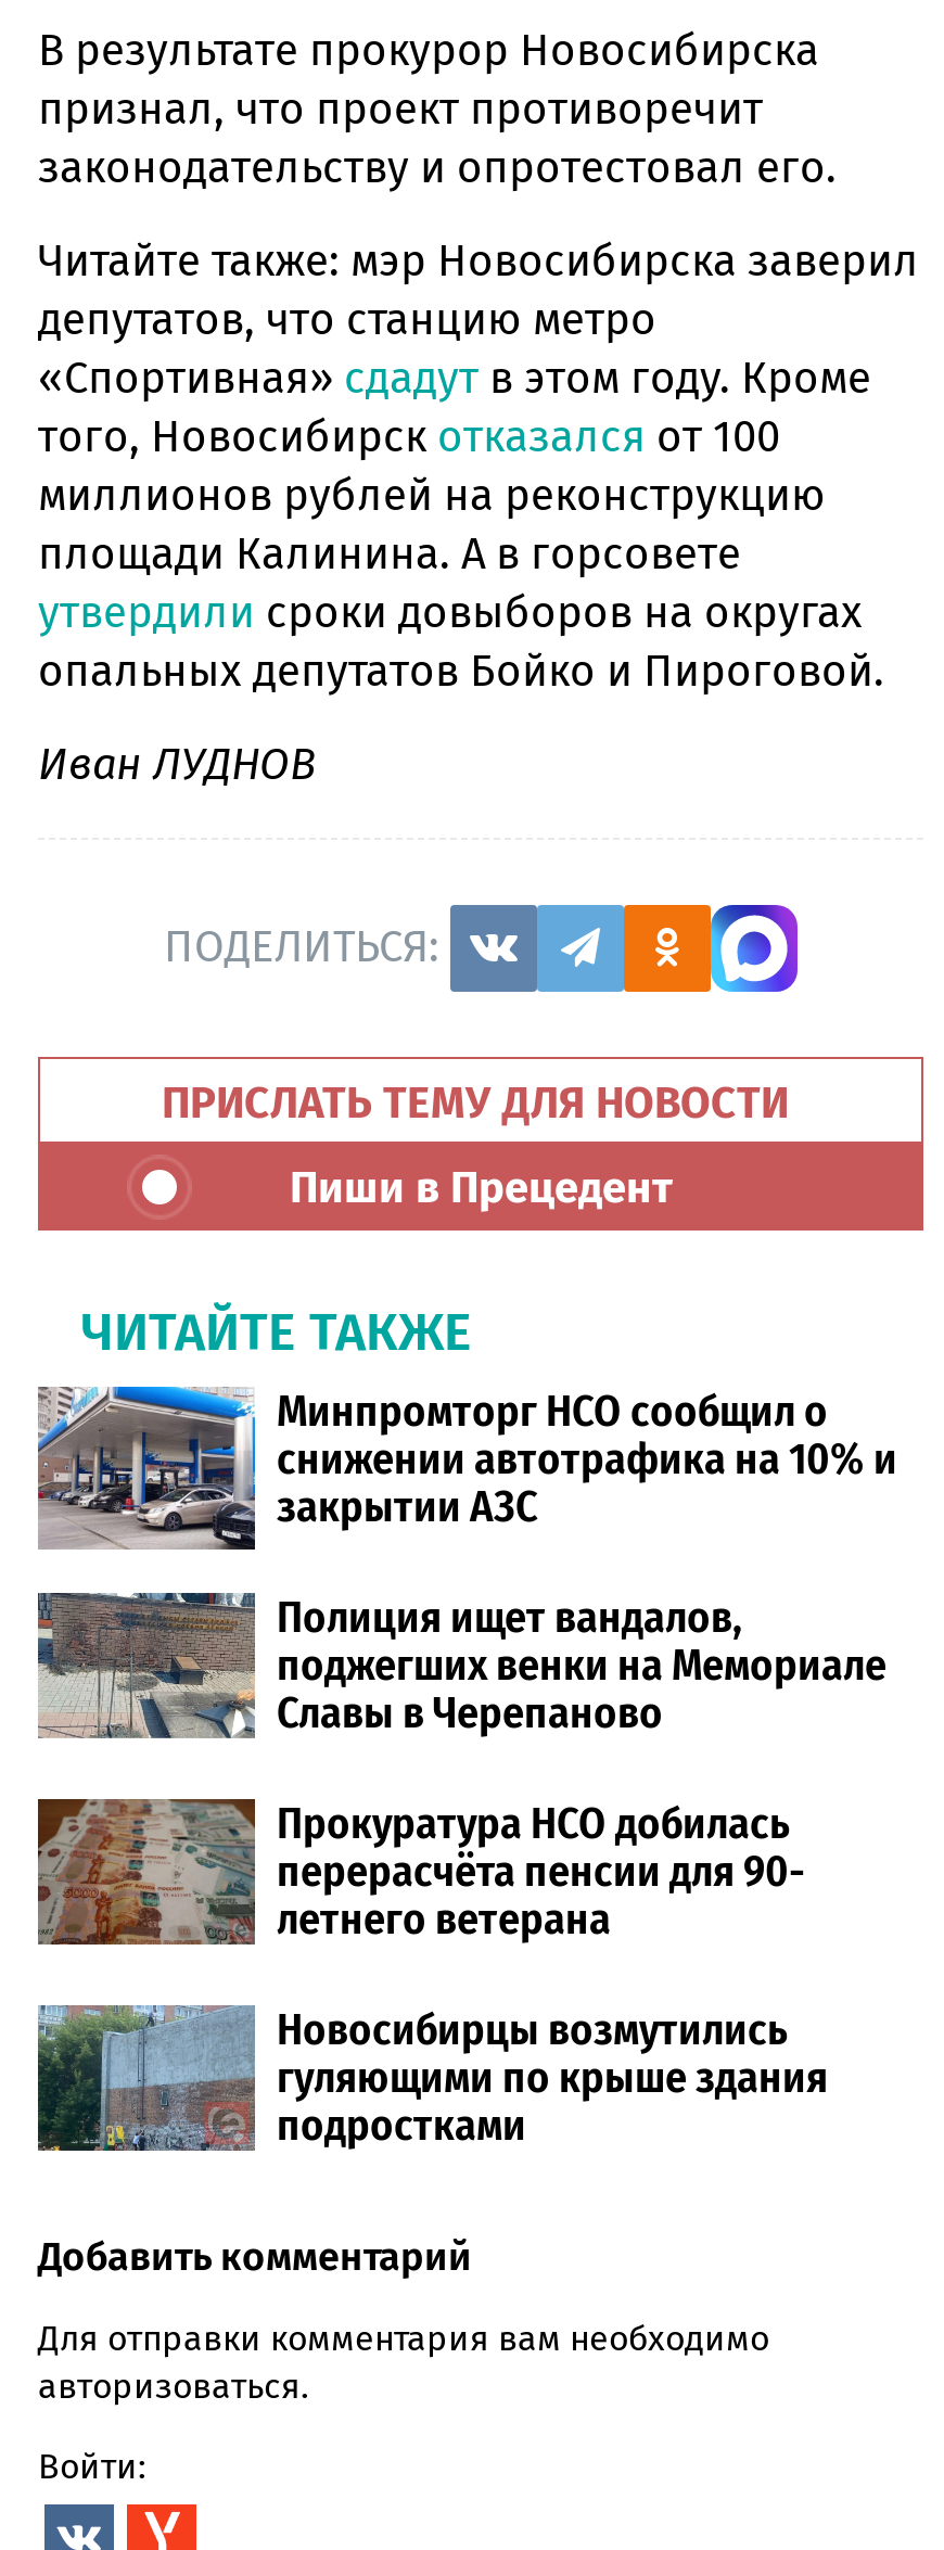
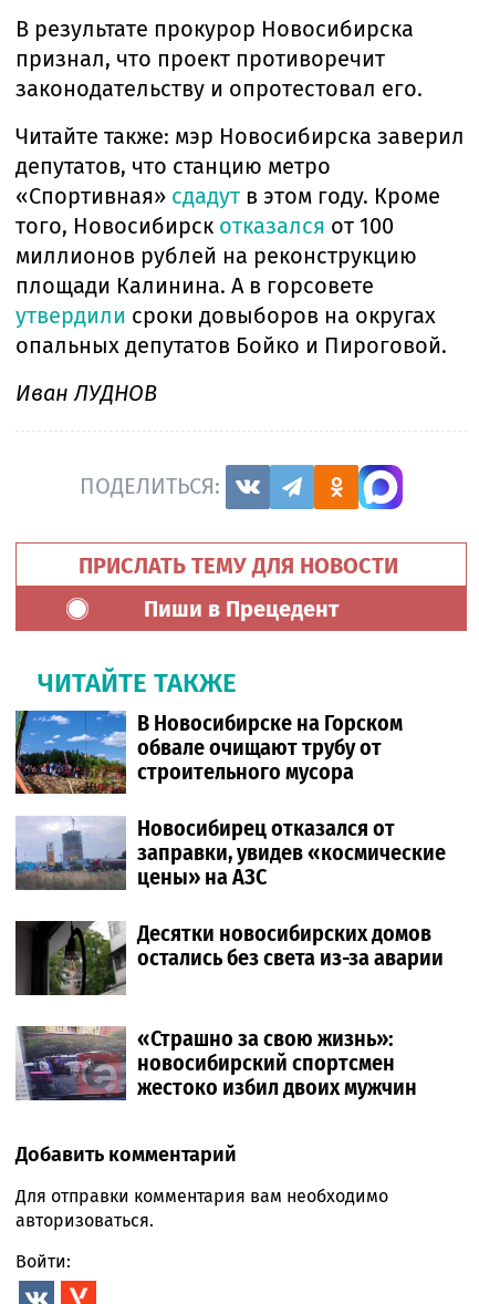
[36,1384,897,1550] [image] | Минпромторг НСО сообщил о | снижении автотрафика на 10% и | закрытии АЗС -> [14,709,403,795] [image] | В Новосибирске на Горском | обвале очищают трубу от | строительного мусора
[36,1591,886,1738] [image] | Полиция ищет вандалов, | поджегших венки на Мемориале | Славы в Черепаново -> [15,815,446,890] [image] | Новосибирец отказался от | заправки, увидев «космические | цены» на АЗС
[38,1797,804,1947] [image] | Прокуратура НСО добилась | перерасчёта пенсии для 90- | летнего ветерана -> [15,920,444,996] [image] | Десятки новосибирских домов | остались без света из-за аварии
[36,2003,828,2153] [image] | Новосибирцы возмутились | гуляющими по крыше здания | подростками -> [15,1025,417,1101] [image] | «Страшно за свою жизнь»: | новосибирский спортсмен | жестоко избил двоих мужчин

